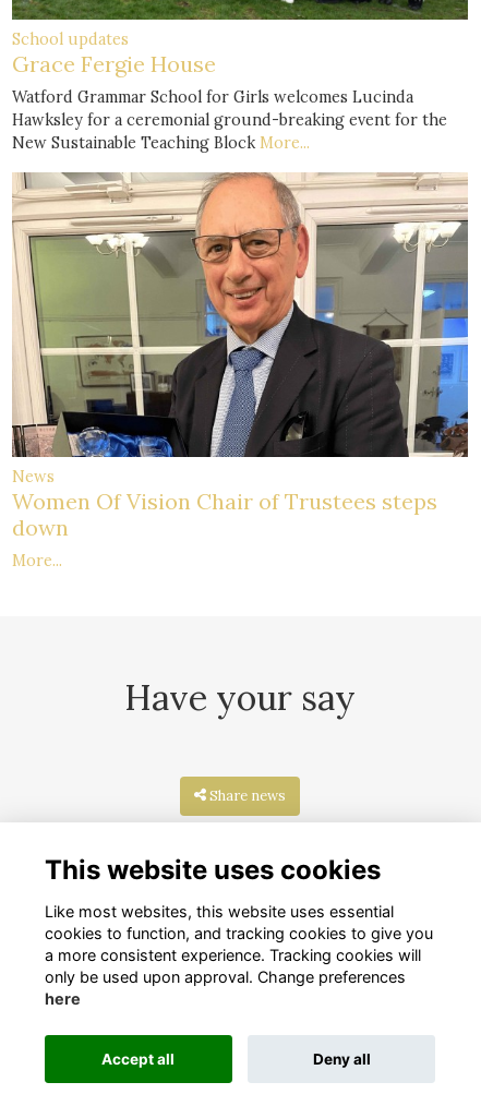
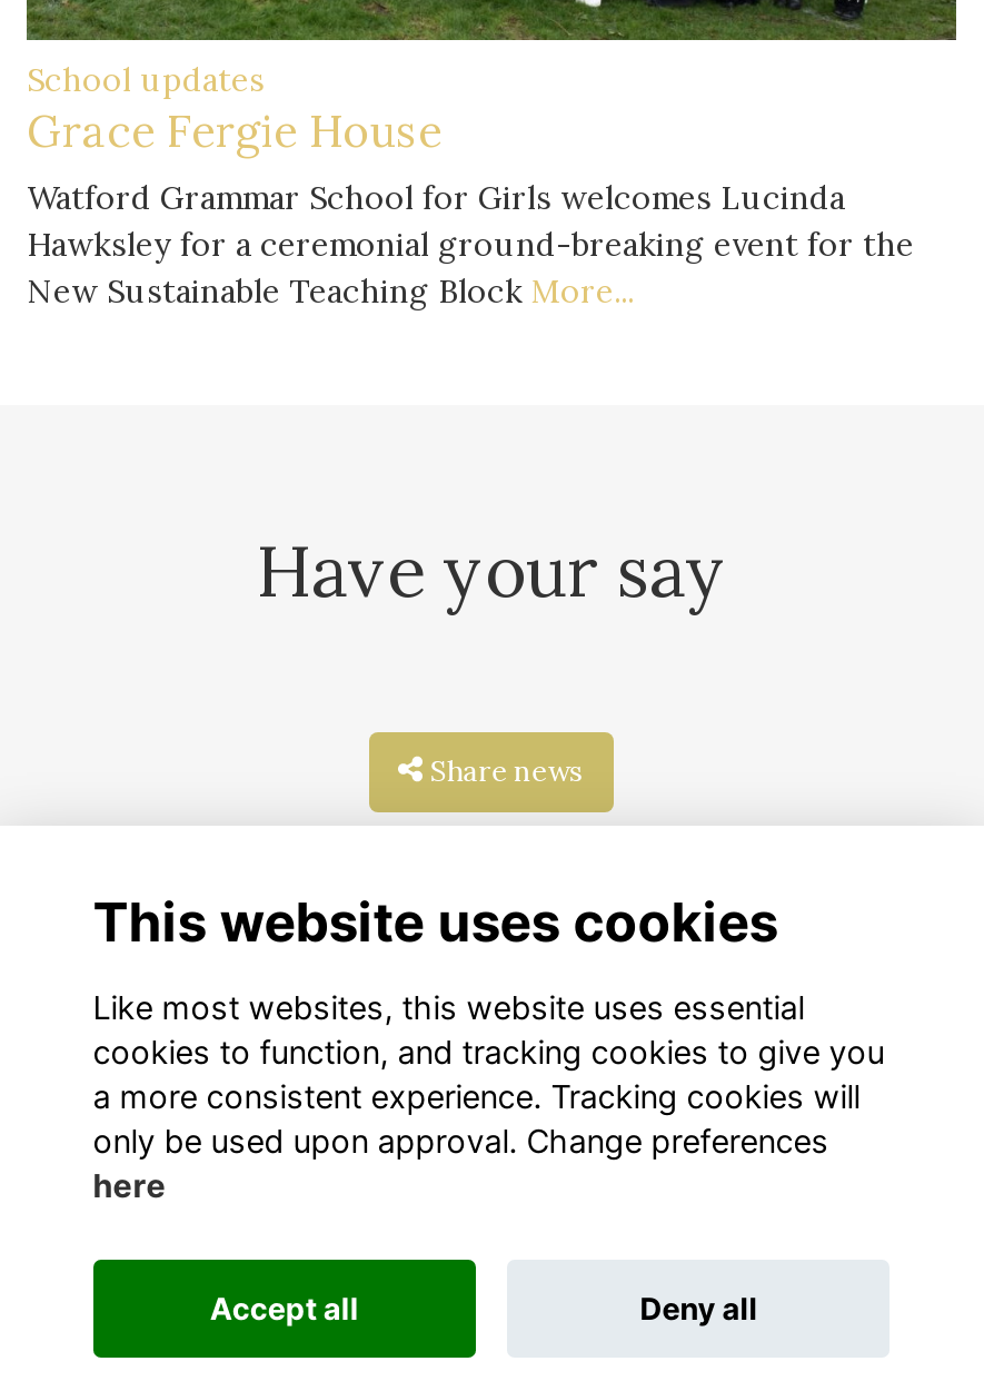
[11,171,469,570] [image] | News | Women Of Vision Chair of Trustees steps | down | More... -> none

